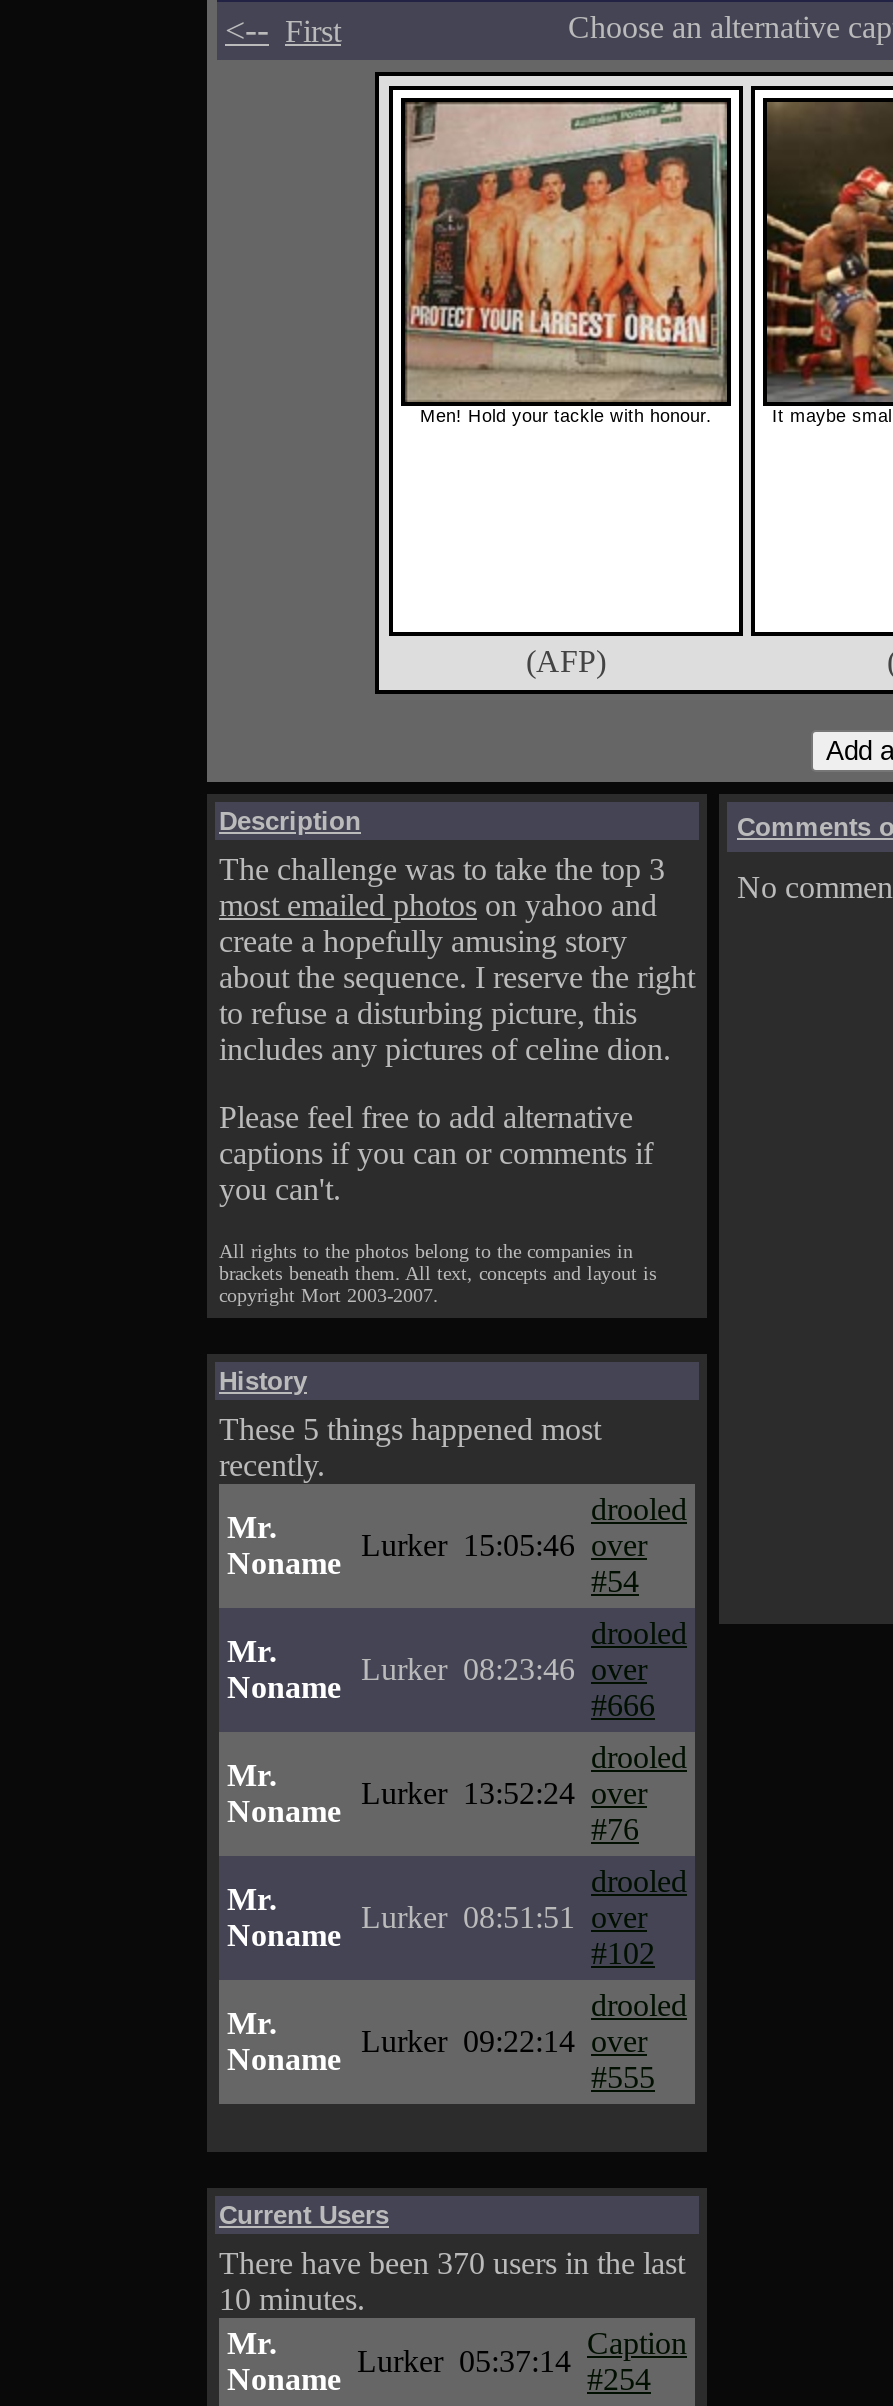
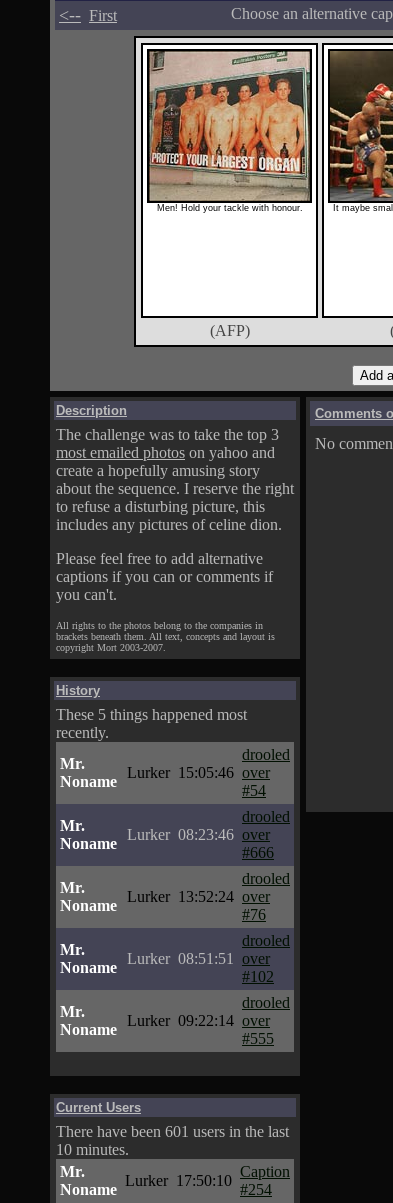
[219,2246,685,2280] There have been 370 users in the last -> [56,1123,289,1140] There have been 601 users in the last
[357,2344,571,2378] Lurker 05:37:14 -> [125,1172,232,1189] Lurker 17:50:10

